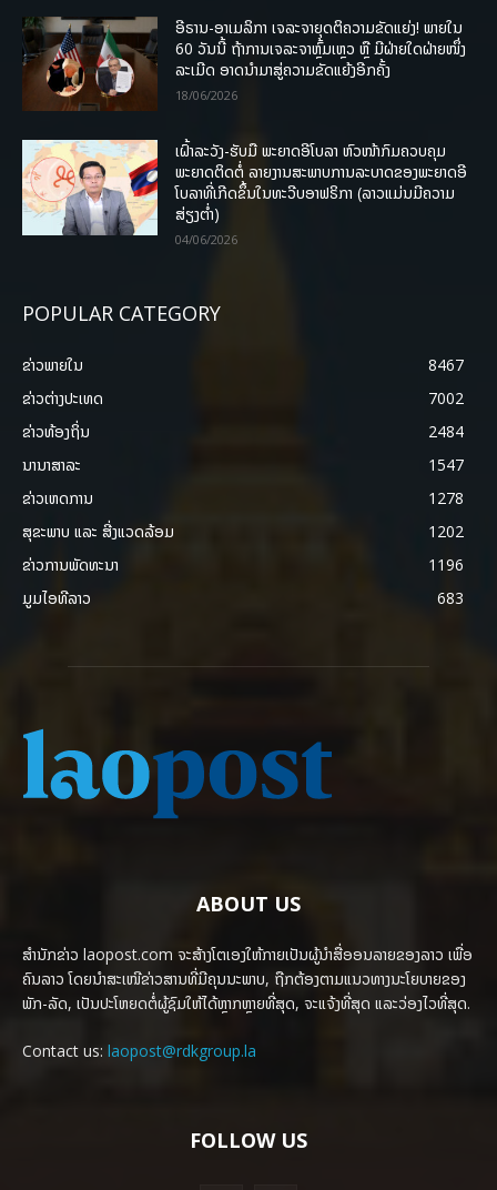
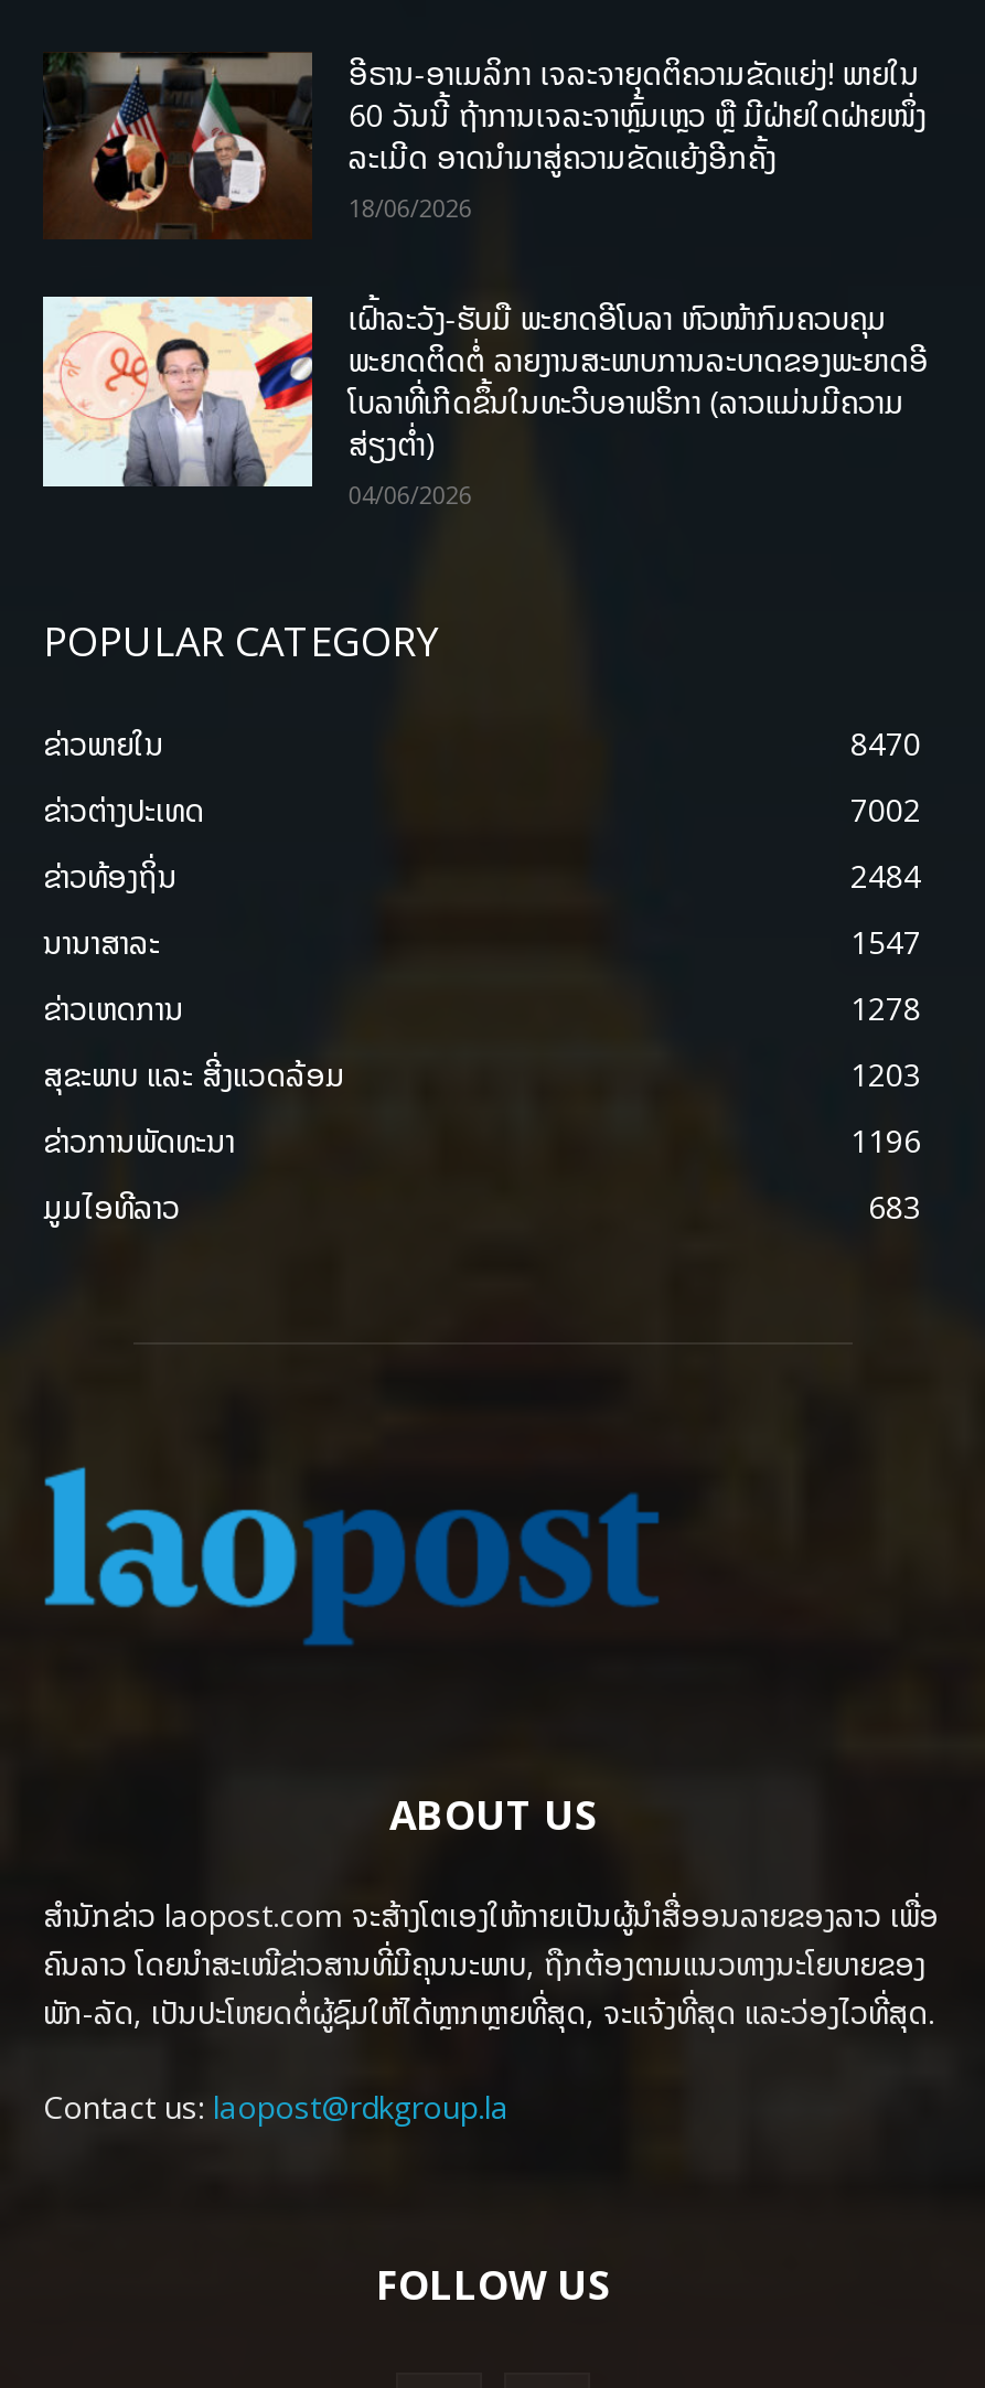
[428,355,464,376] 8467 -> [850,723,921,765] 8470
[428,521,464,542] 1202 -> [850,1054,921,1096] 1203

